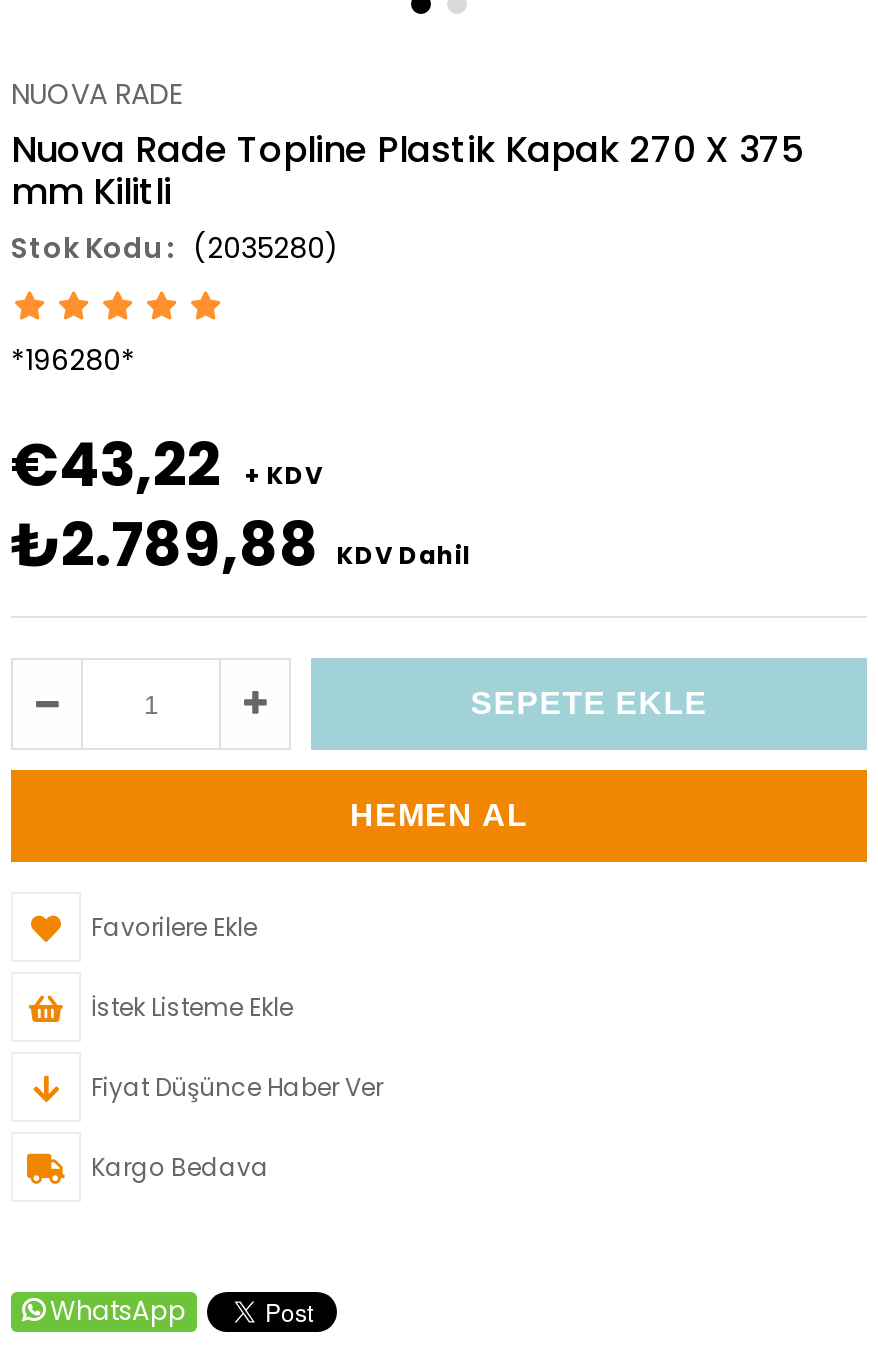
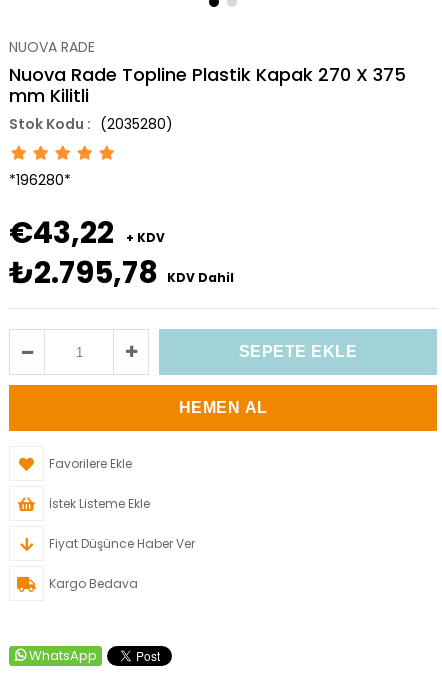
[11,505,471,589] ₺2.789,88 KDV Dahil -> [9,252,234,294] ₺2.795,78 KDV Dahil

